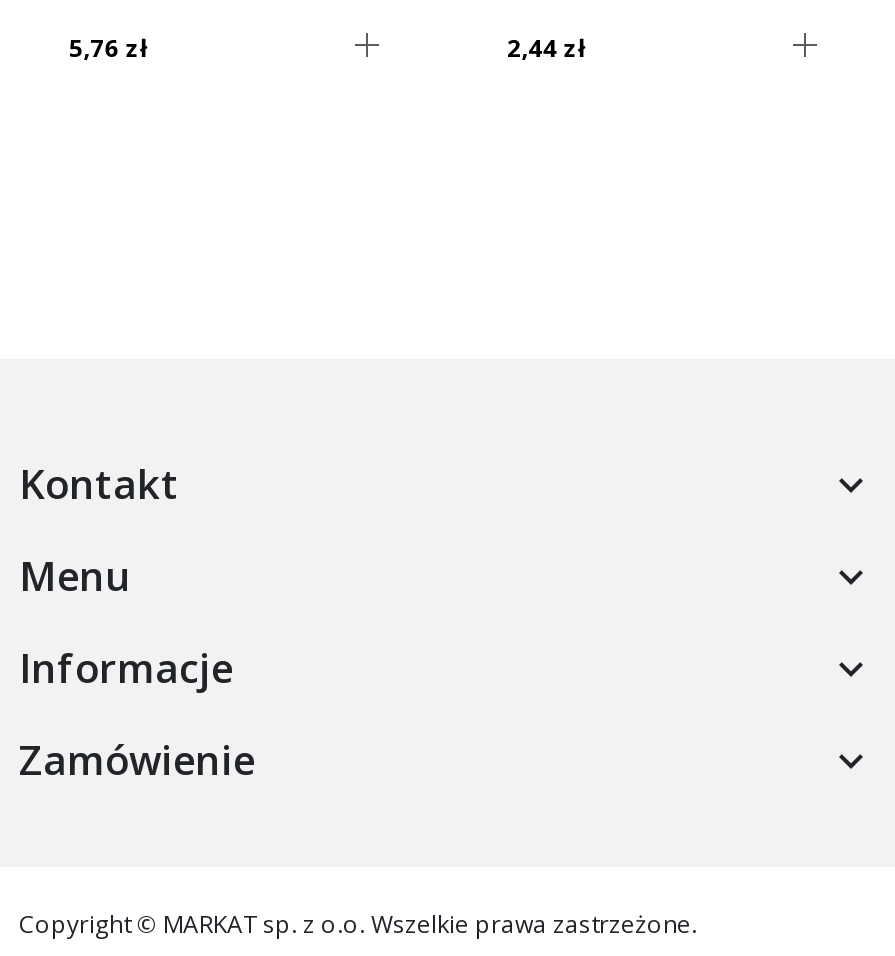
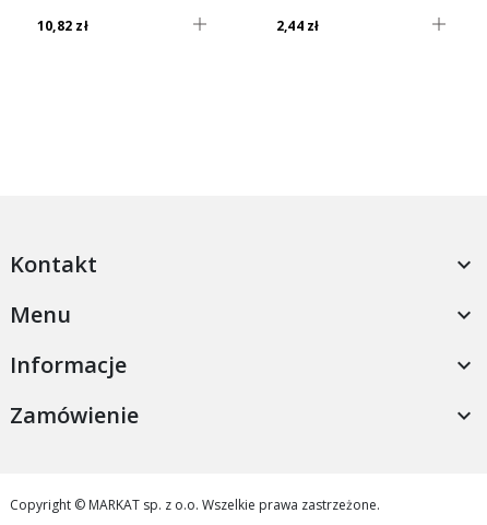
[69,31,148,65] 5,76 zł -> [37,16,88,35] 10,82 zł

